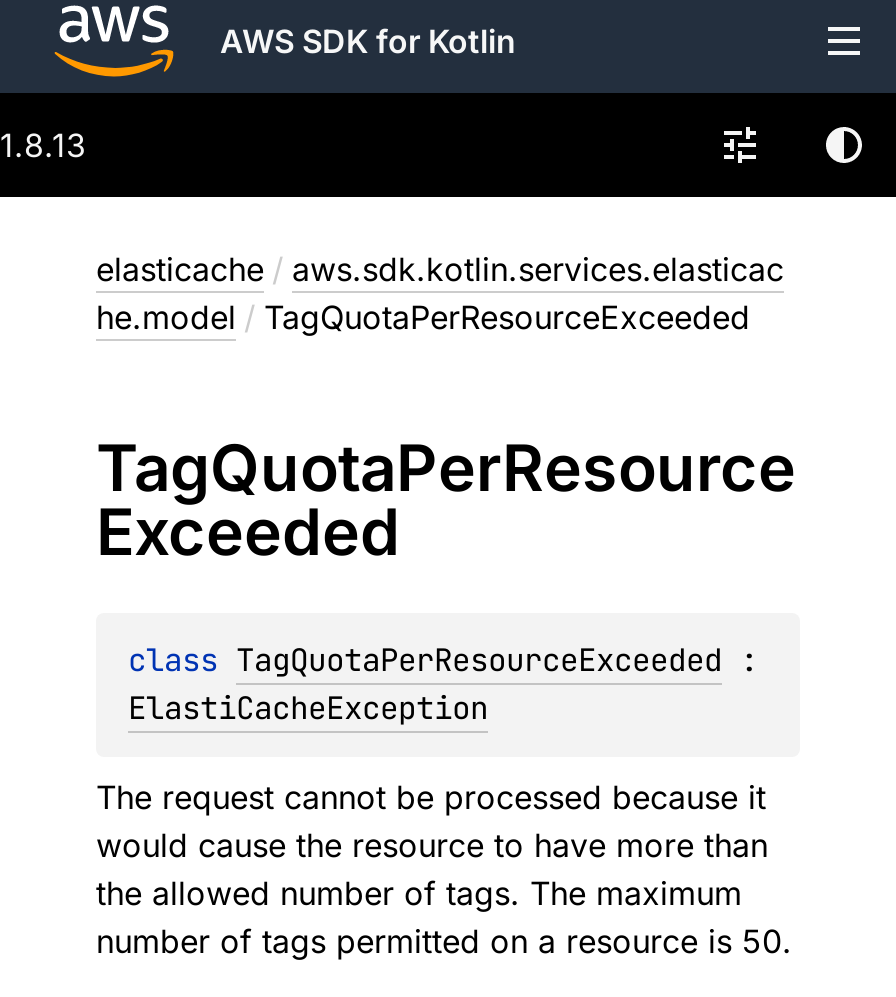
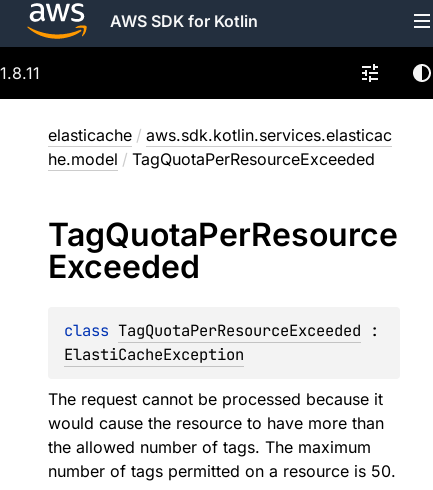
[0,125,86,165] 1.8.13 -> [0,63,40,83] 1.8.11

